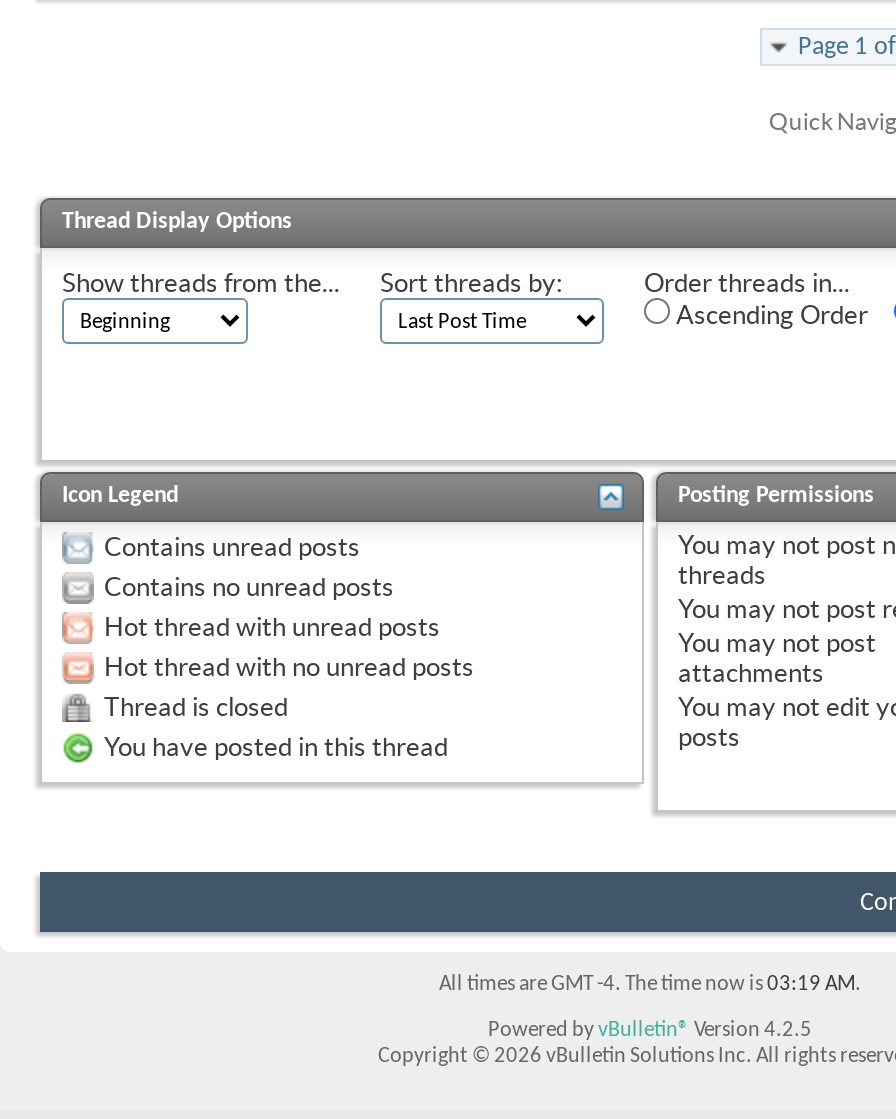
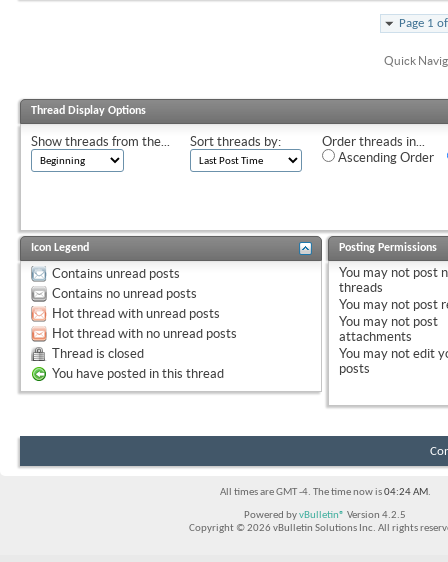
[439,973,861,995] All times are GMT -4. The time now is 03:19 AM. -> [219,486,430,497] All times are GMT -4. The time now is 04:24 AM.

